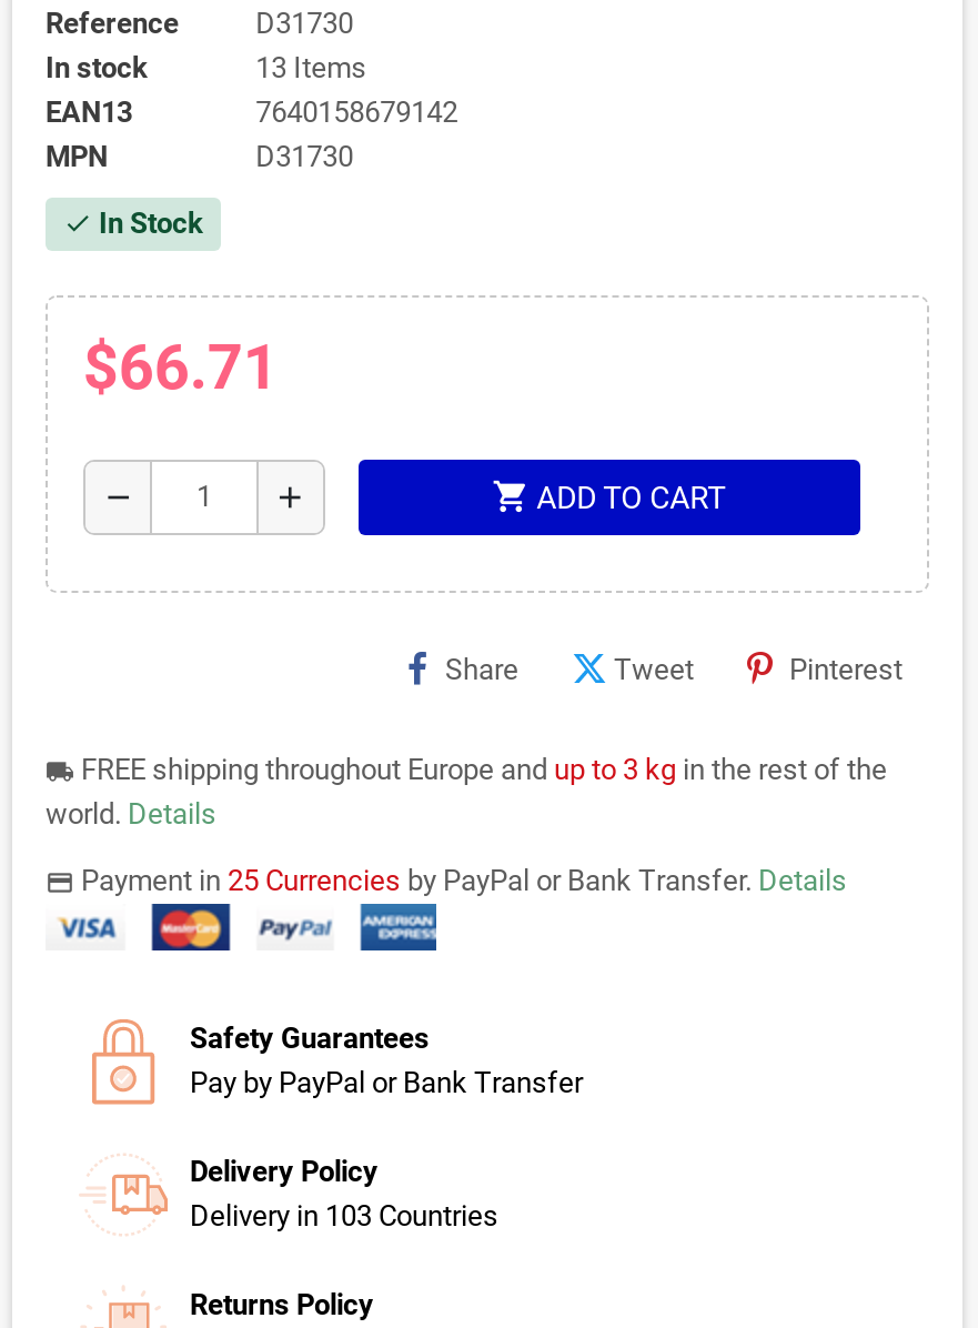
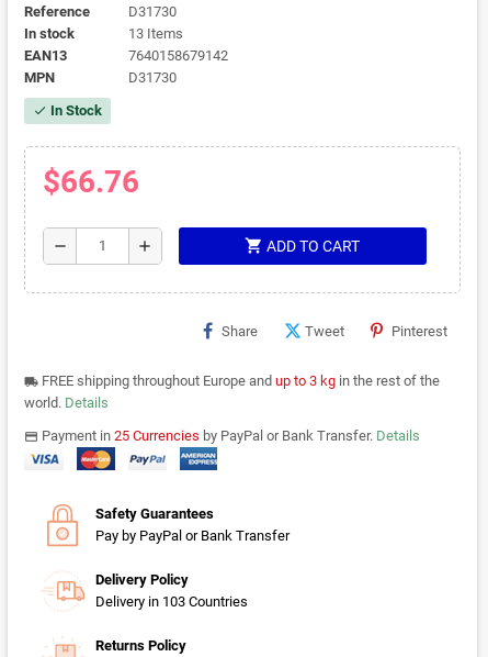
[83,331,278,404] $66.71 -> [43,164,139,200] $66.76

